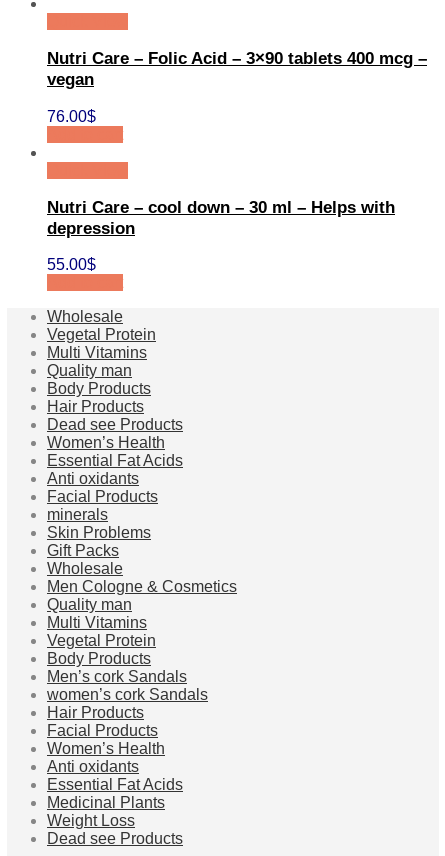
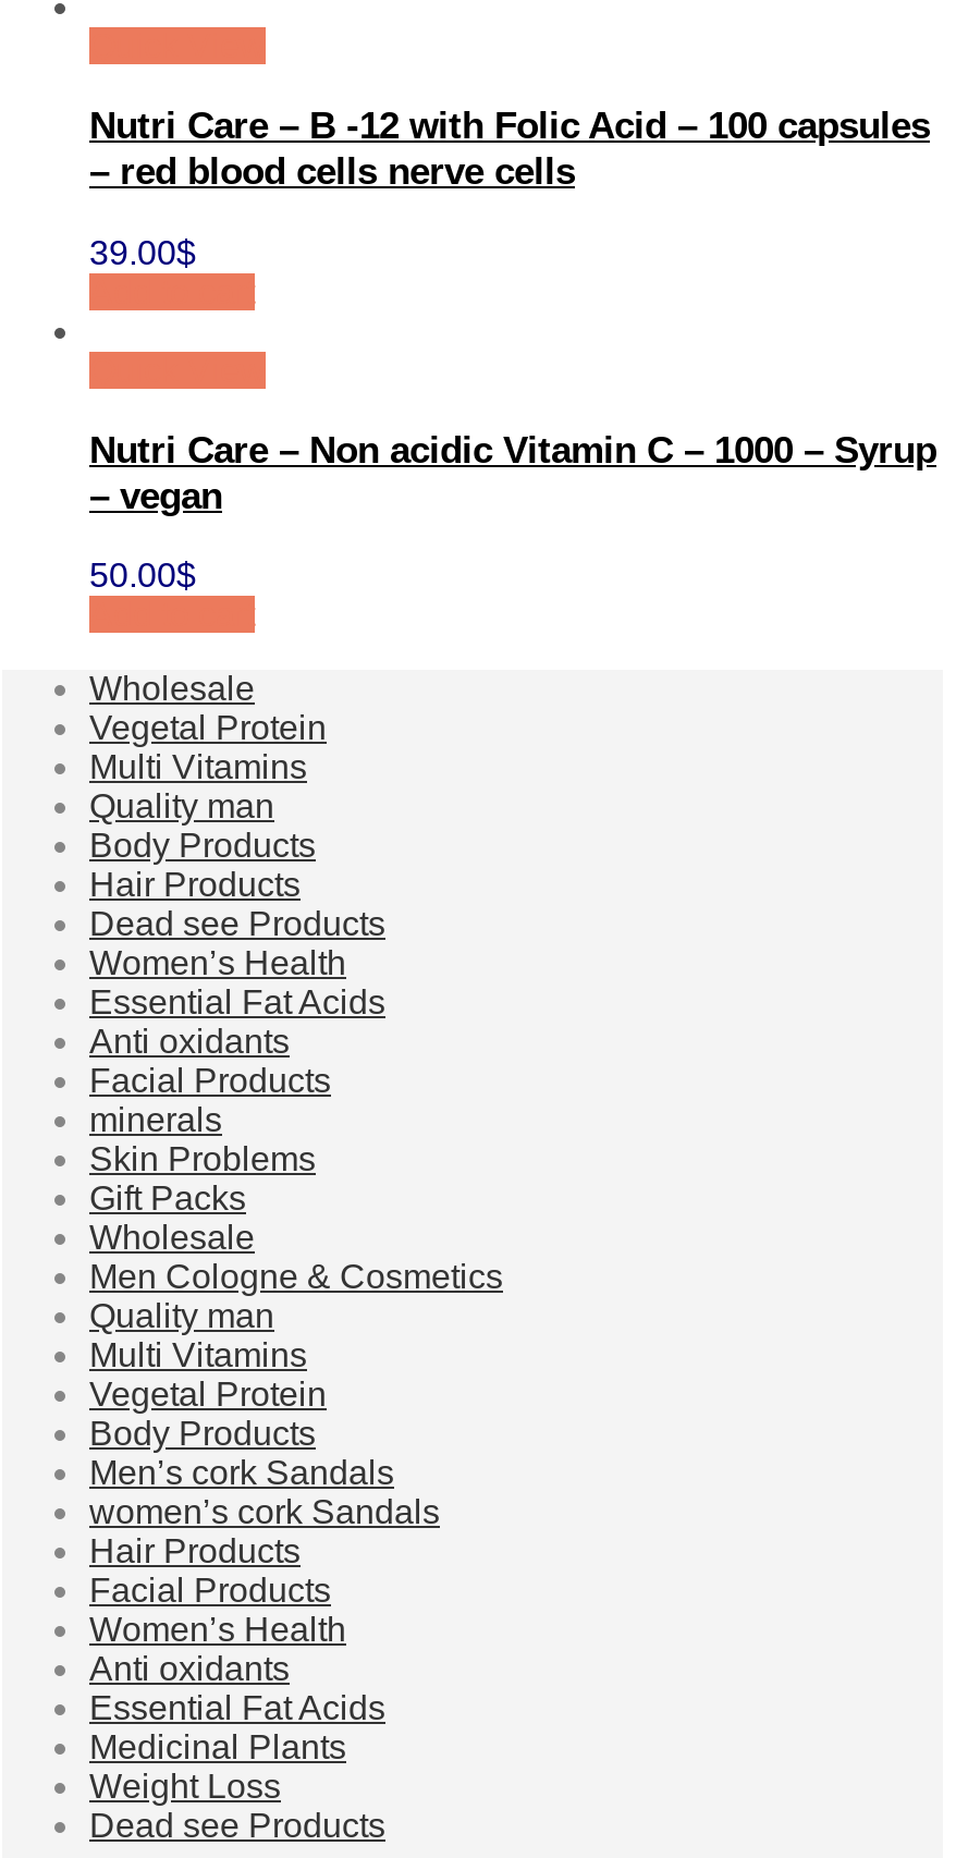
[47,48,427,89] Nutri Care – Folic Acid – 3×90 tablets 400 mcg – | vegan -> [89,105,930,194] Nutri Care – B -12 with Folic Acid – 100 capsules | – red blood cells nerve cells
[47,108,96,125] 76.00$ -> [89,234,196,271] 39.00$
[47,197,395,238] Nutri Care – cool down – 30 ml – Helps with | depression -> [89,428,936,518] Nutri Care – Non acidic Vitamin C – 1000 – Syrup | – vegan
[47,256,96,273] 55.00$ -> [89,558,196,595] 50.00$

